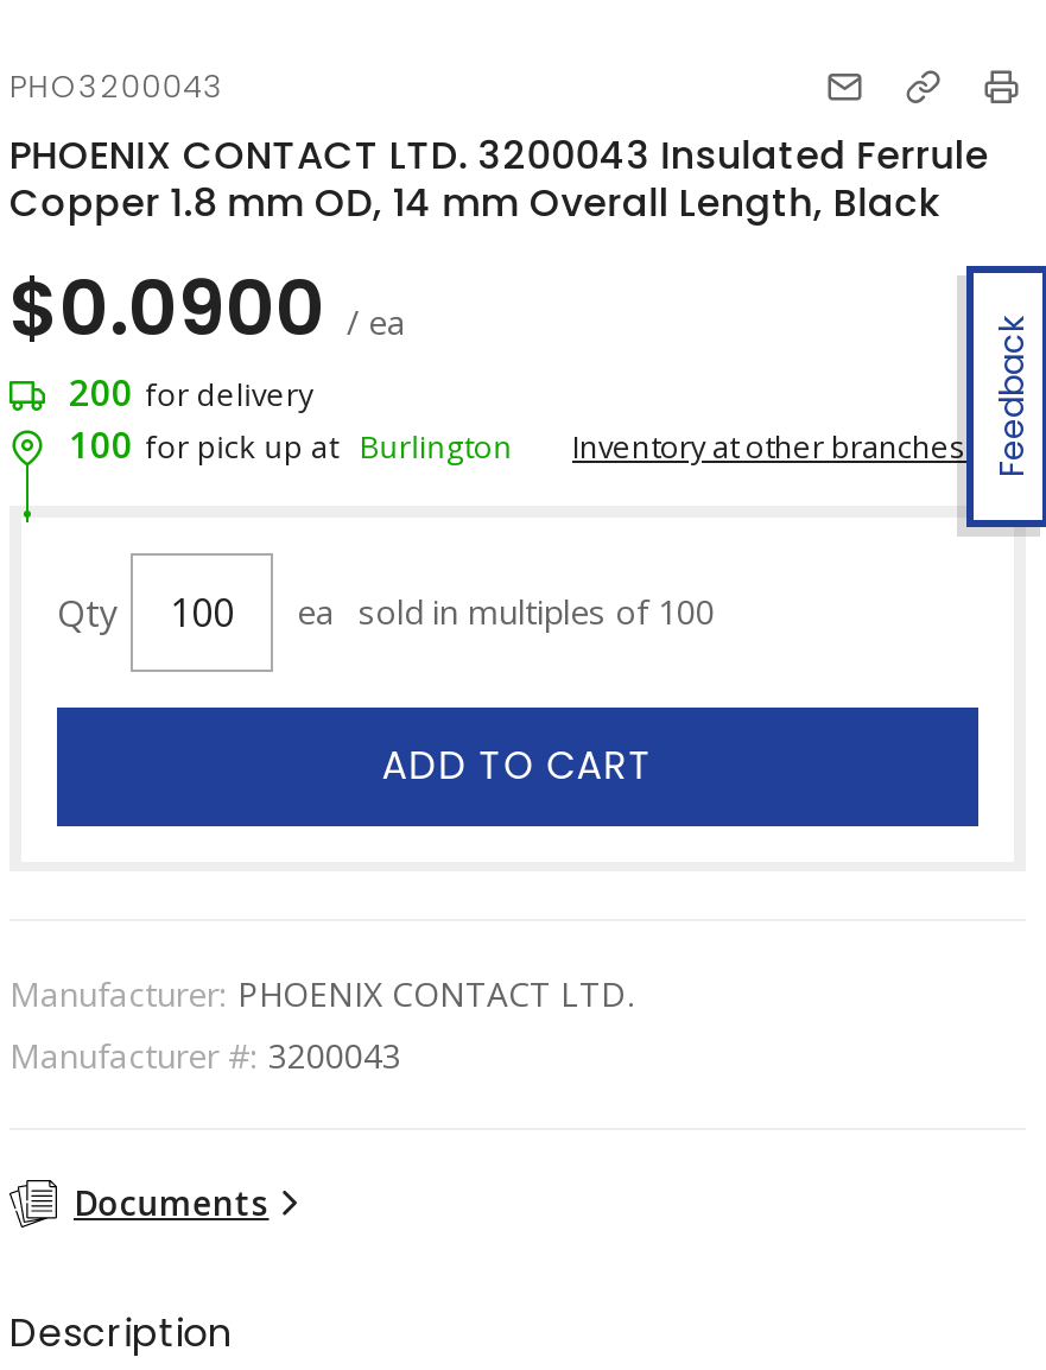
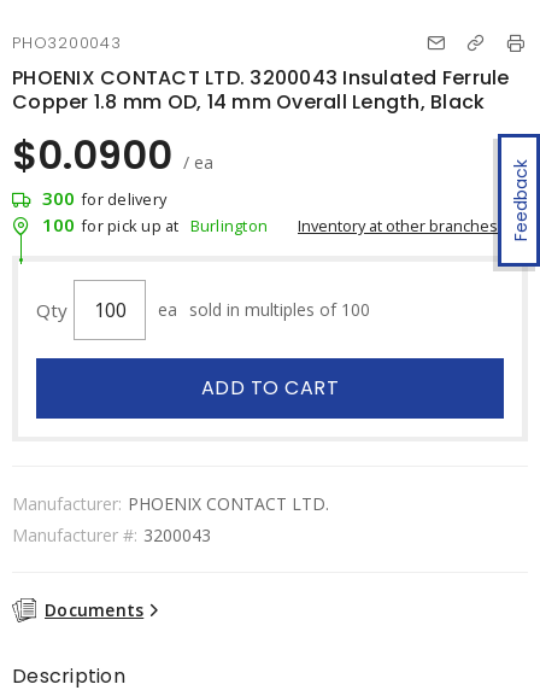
[69,368,313,416] 200 for delivery -> [42,186,166,210] 300 for delivery

